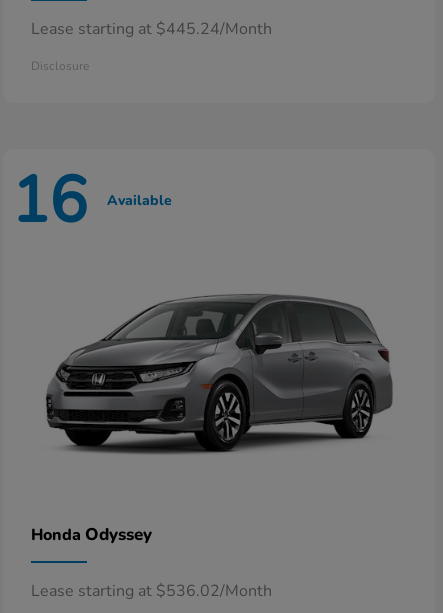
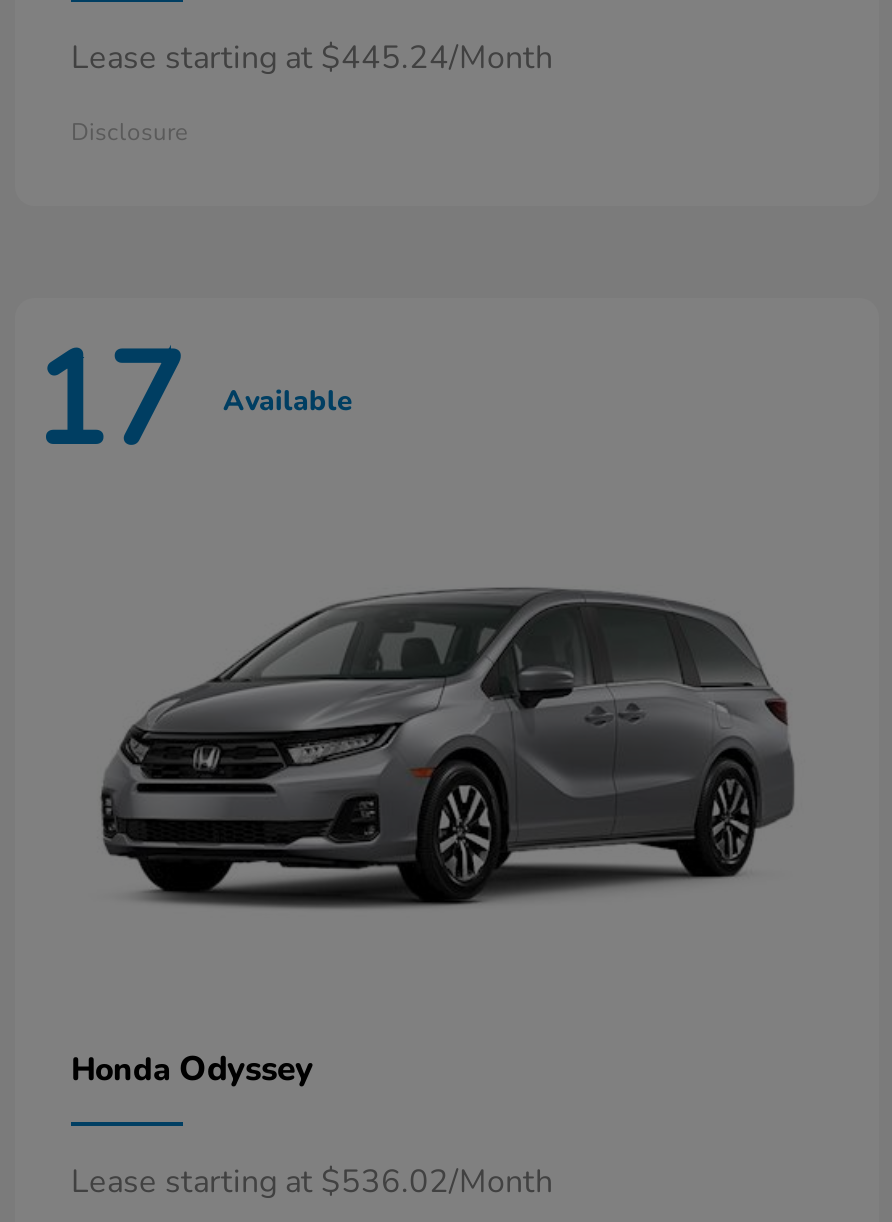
[11,157,172,245] 16 Available -> [31,314,353,490] 17 Available

